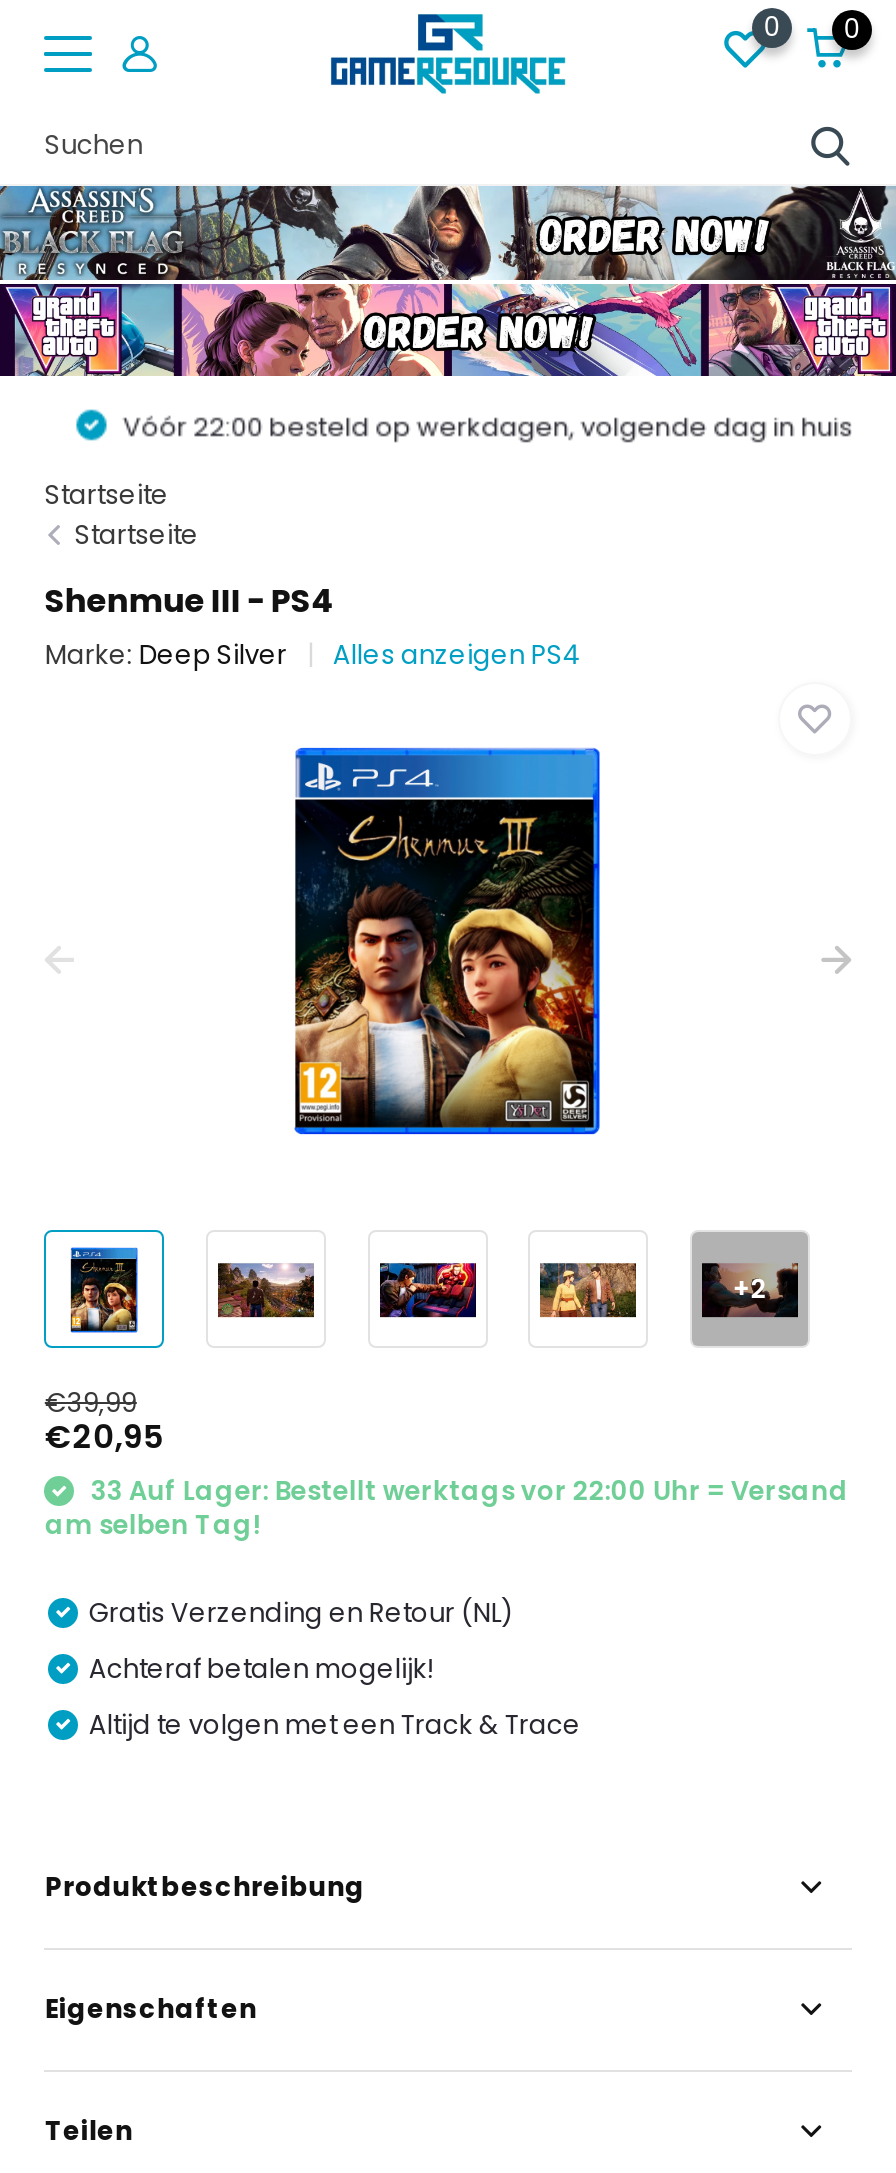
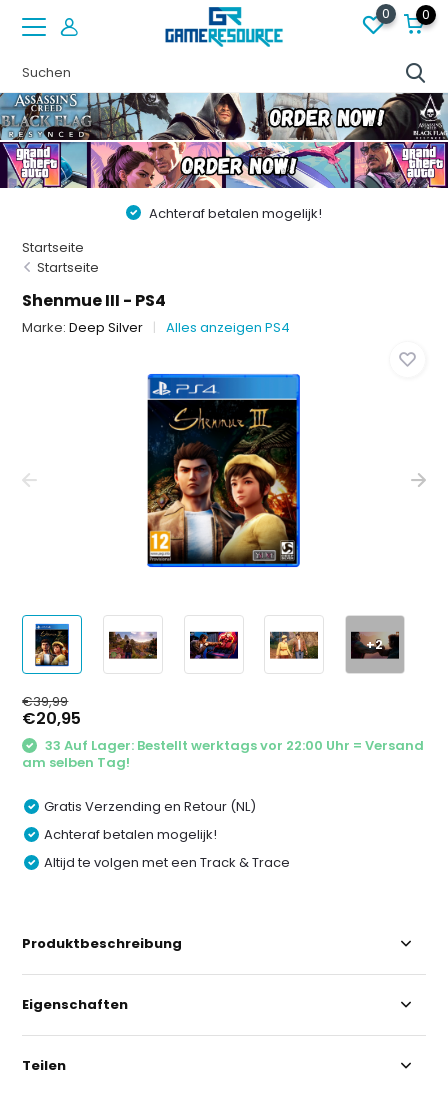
[97,408,841,446] Vóór 22:00 besteld op werkdagen, volgende dag in huis! -> [146,204,322,223] Achteraf betalen mogelijk!

